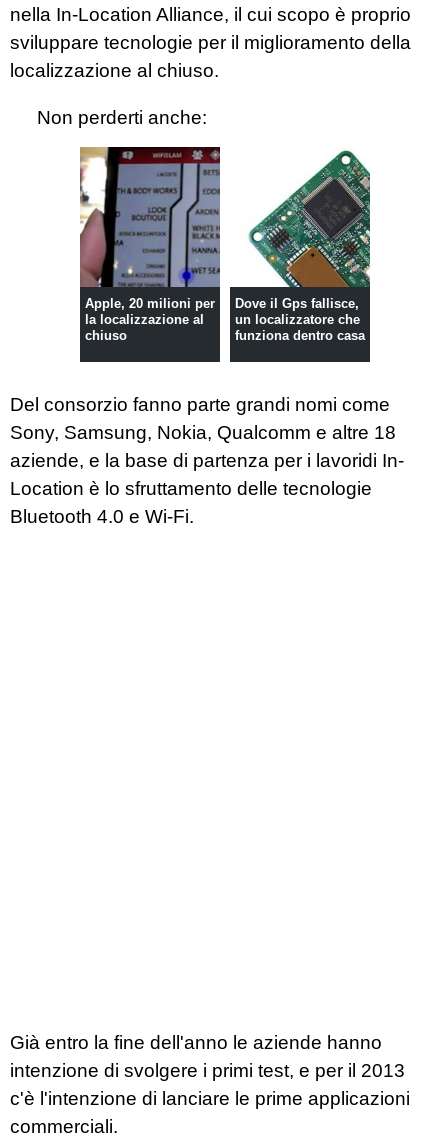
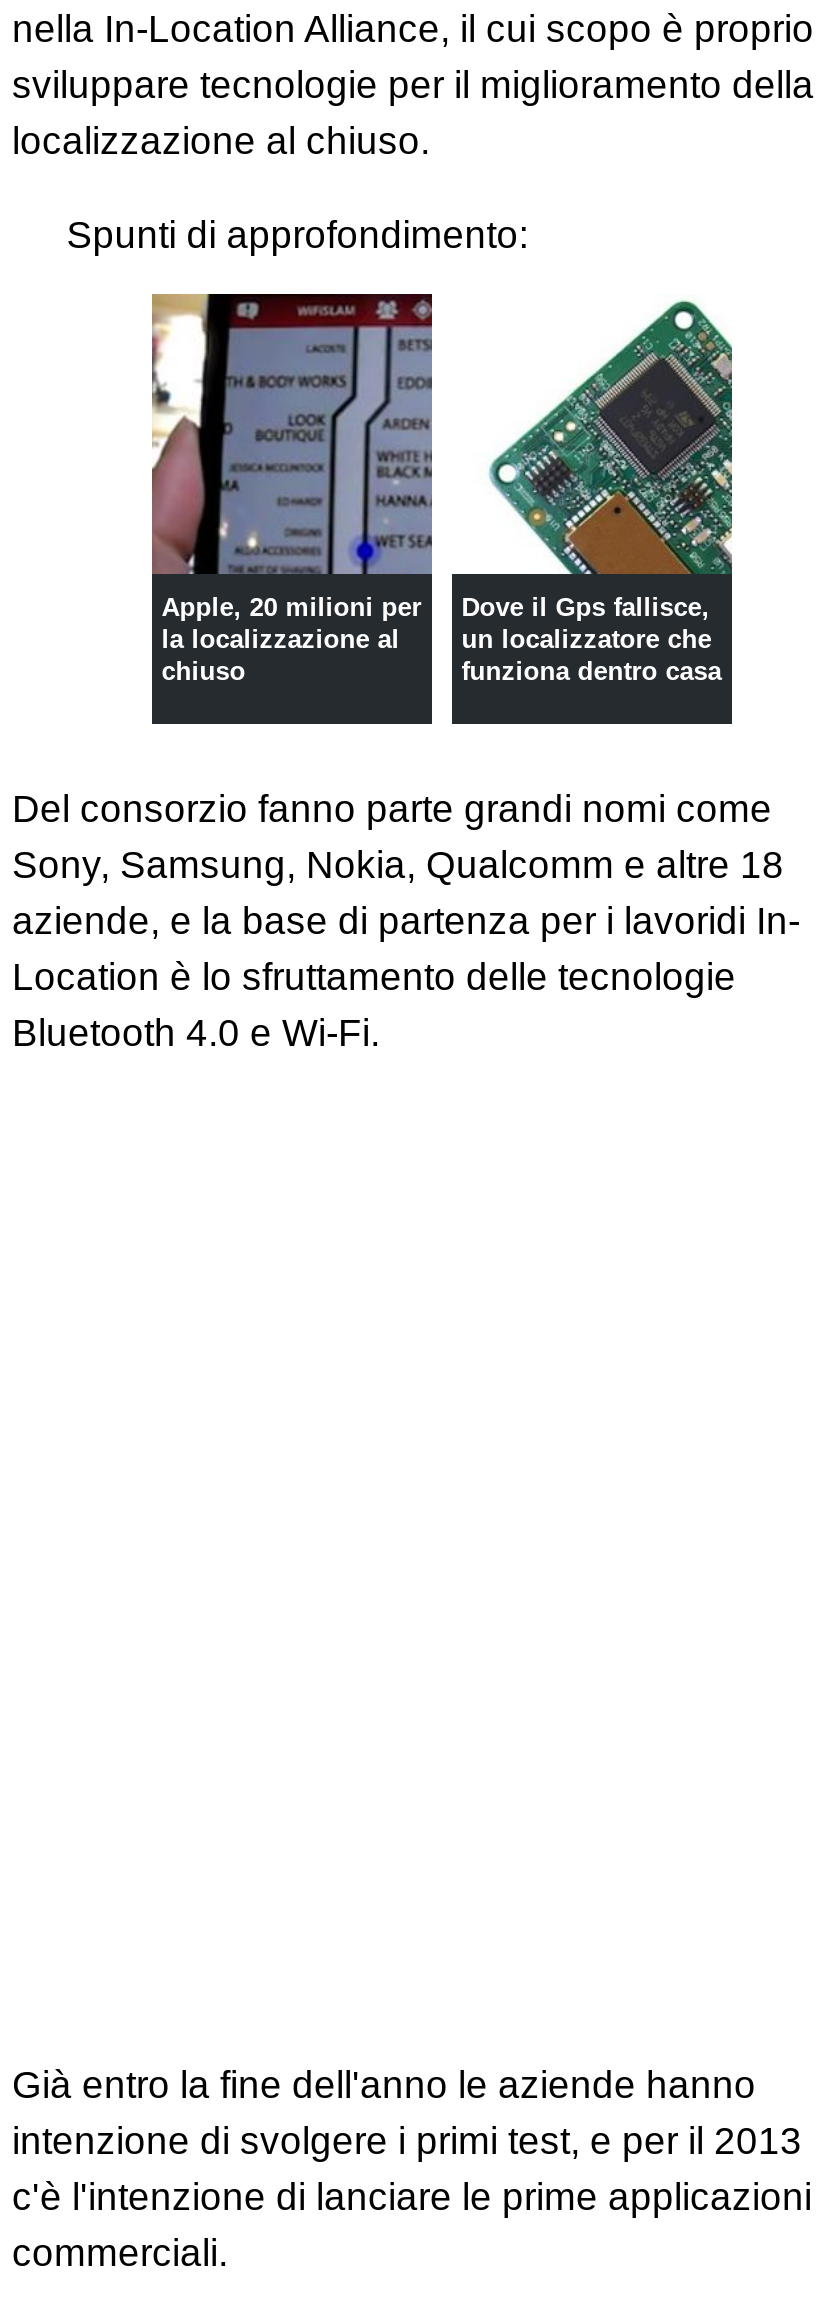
[37,107,207,128] Non perderti anche: -> [66,214,528,256] Spunti di approfondimento:

